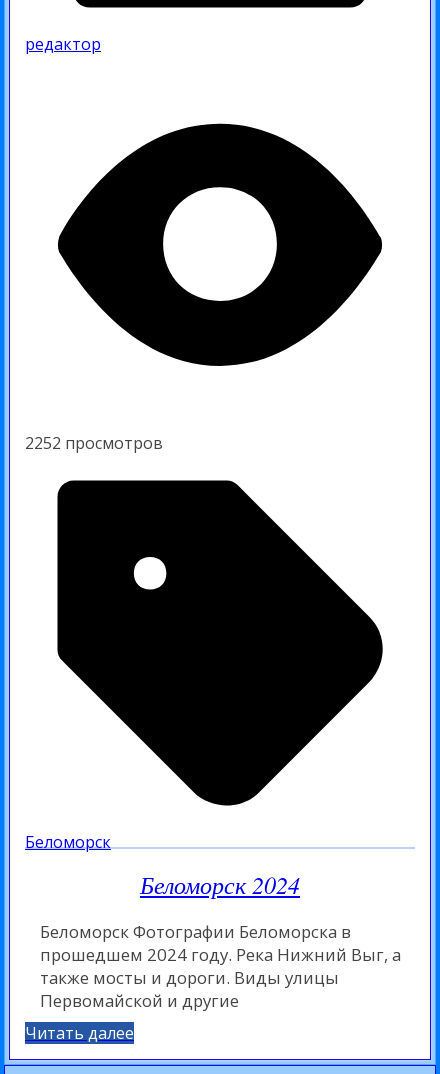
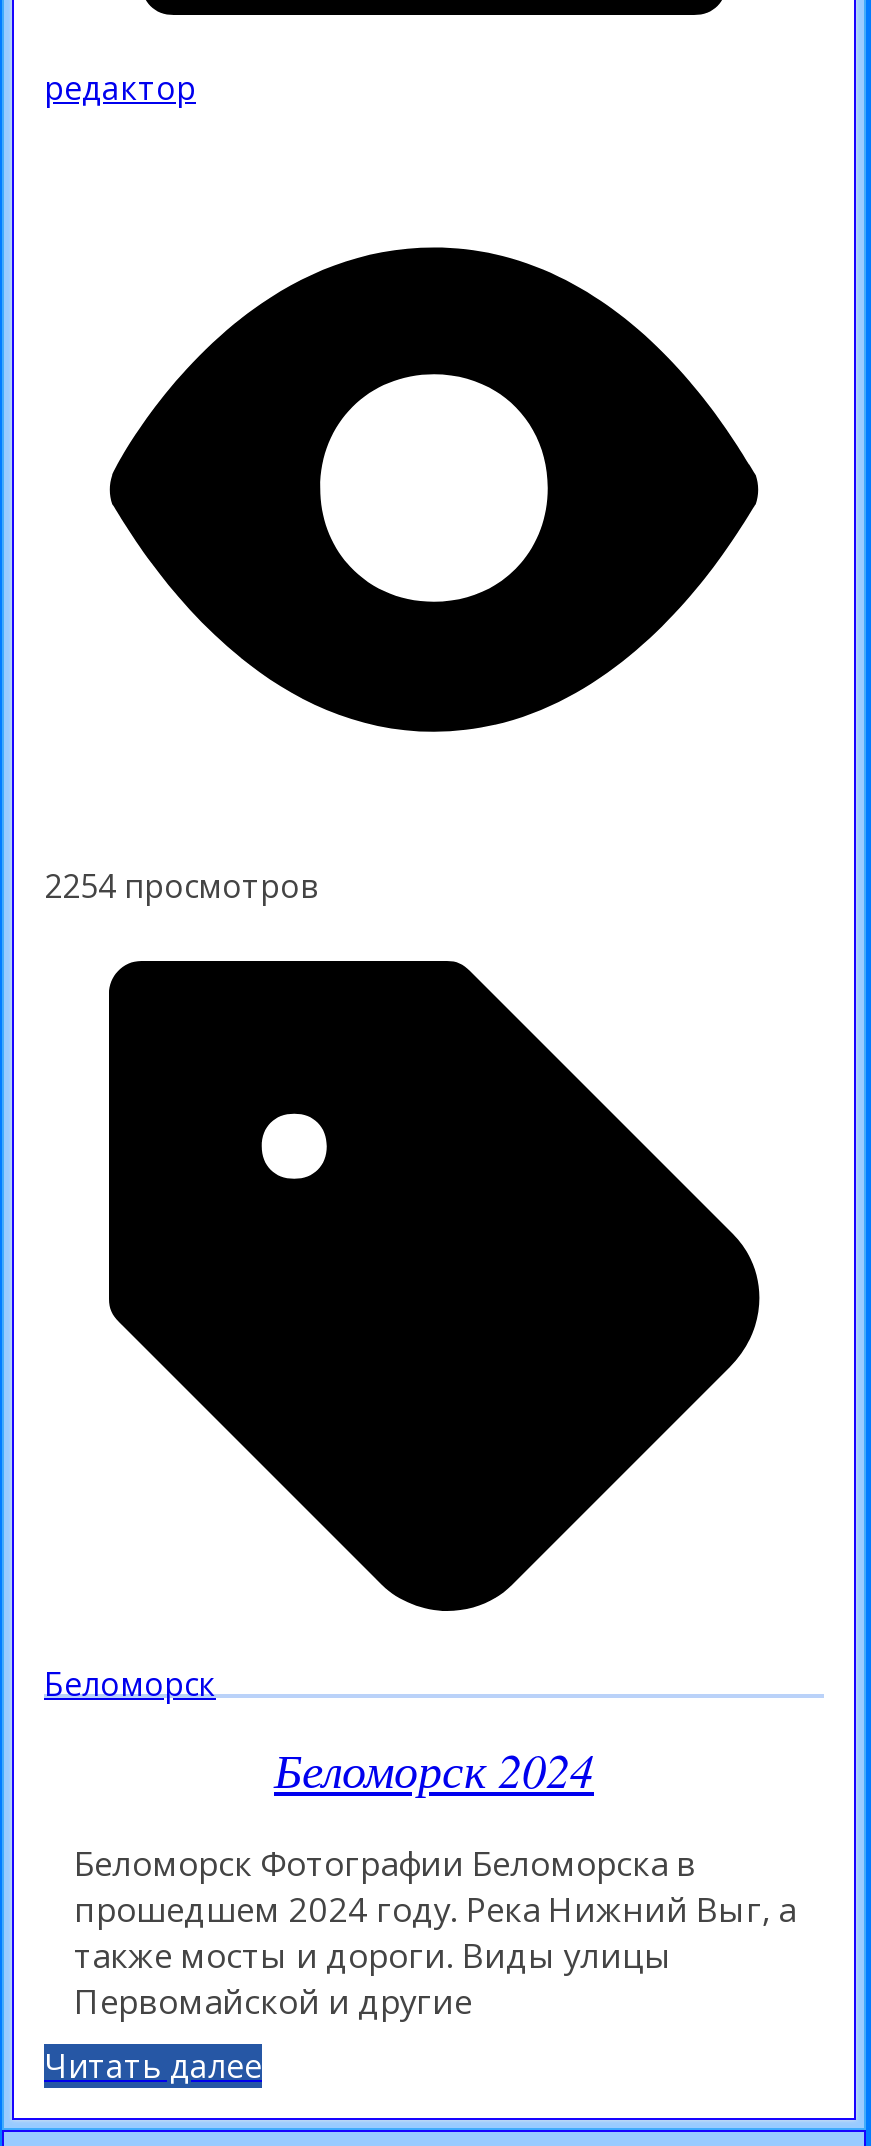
[25,432,163,454] 2252 просмотров -> [44,865,320,909] 2254 просмотров

